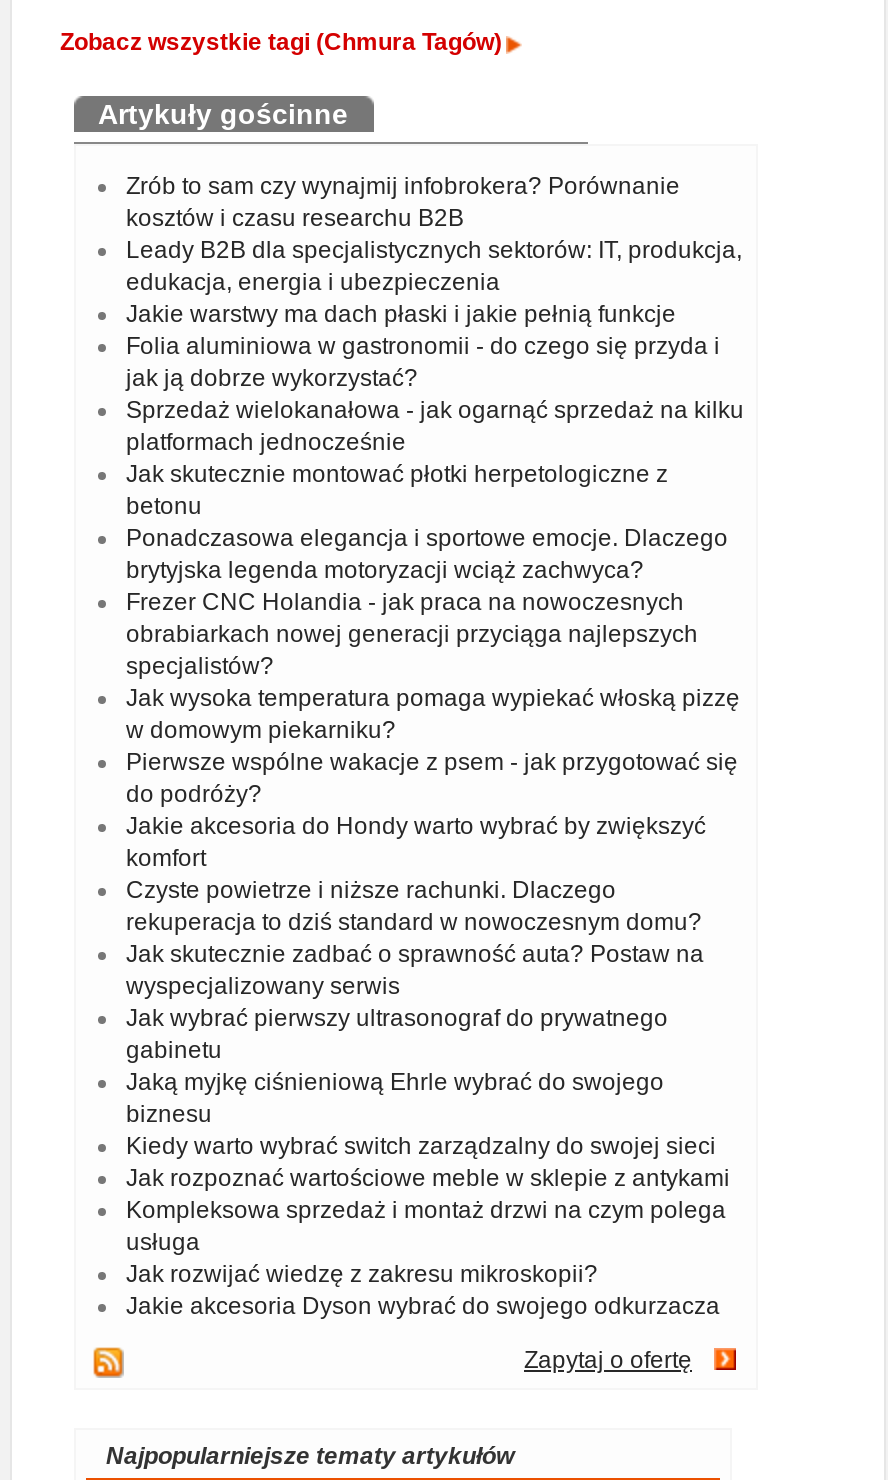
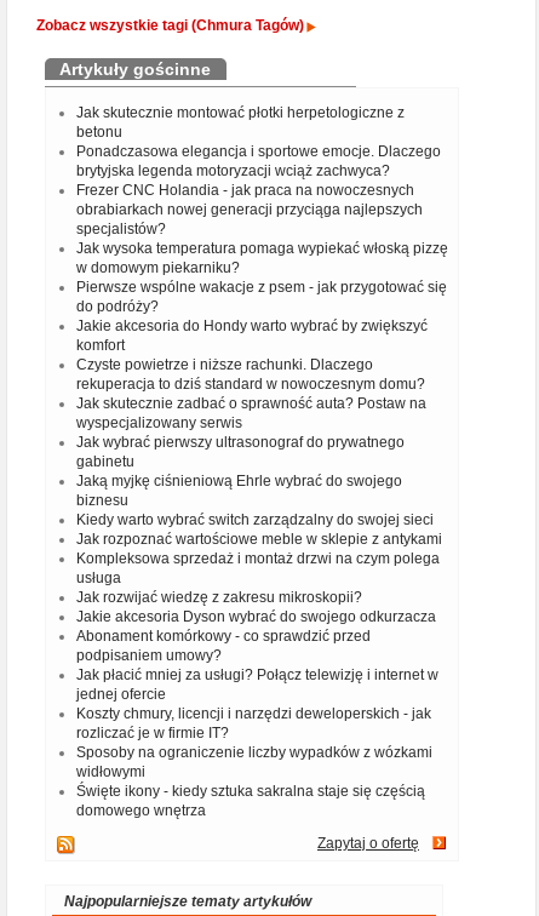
[126,172,744,456] Zrób to sam czy wynajmij infobrokera? Porównanie | kosztów i czasu researchu B2B | Leady B2B dla specjalistycznych sektorów: IT, produkcja, | edukacja, energia i ubezpieczenia | Jakie warstwy ma dach płaski i jakie pełnią funkcje | Folia aluminiowa w gastronomii - do czego się przyda i | jak ją dobrze wykorzystać? | Sprzedaż wielokanałowa - jak ogarnąć sprzedaż na kilku | platformach jednocześnie -> none
moved [126,460,740,1320] -> [76,104,448,625]: Jak skutecznie montować płotki herpetologiczne z | betonu | Ponadczasowa elegancja i sportowe emocje. Dlaczego | ... | Jak rozwijać wiedzę z zakresu mikroskopii? | Jakie akcesoria Dyson wybrać do swojego odkurzacza
none -> [76,627,438,819] Abonament komórkowy - co sprawdzić przed | podpisaniem umowy? | Jak płacić mniej za usługi? Połącz telewizję i internet w | jednej ofercie | Koszty chmury, licencji i narzędzi deweloperskich - jak | rozliczać je w firmie IT? | Sposoby na ograniczenie liczby wypadków z wózkami | widłowymi | Święte ikony - kiedy sztuka sakralna staje się częścią | domowego wnętrza

